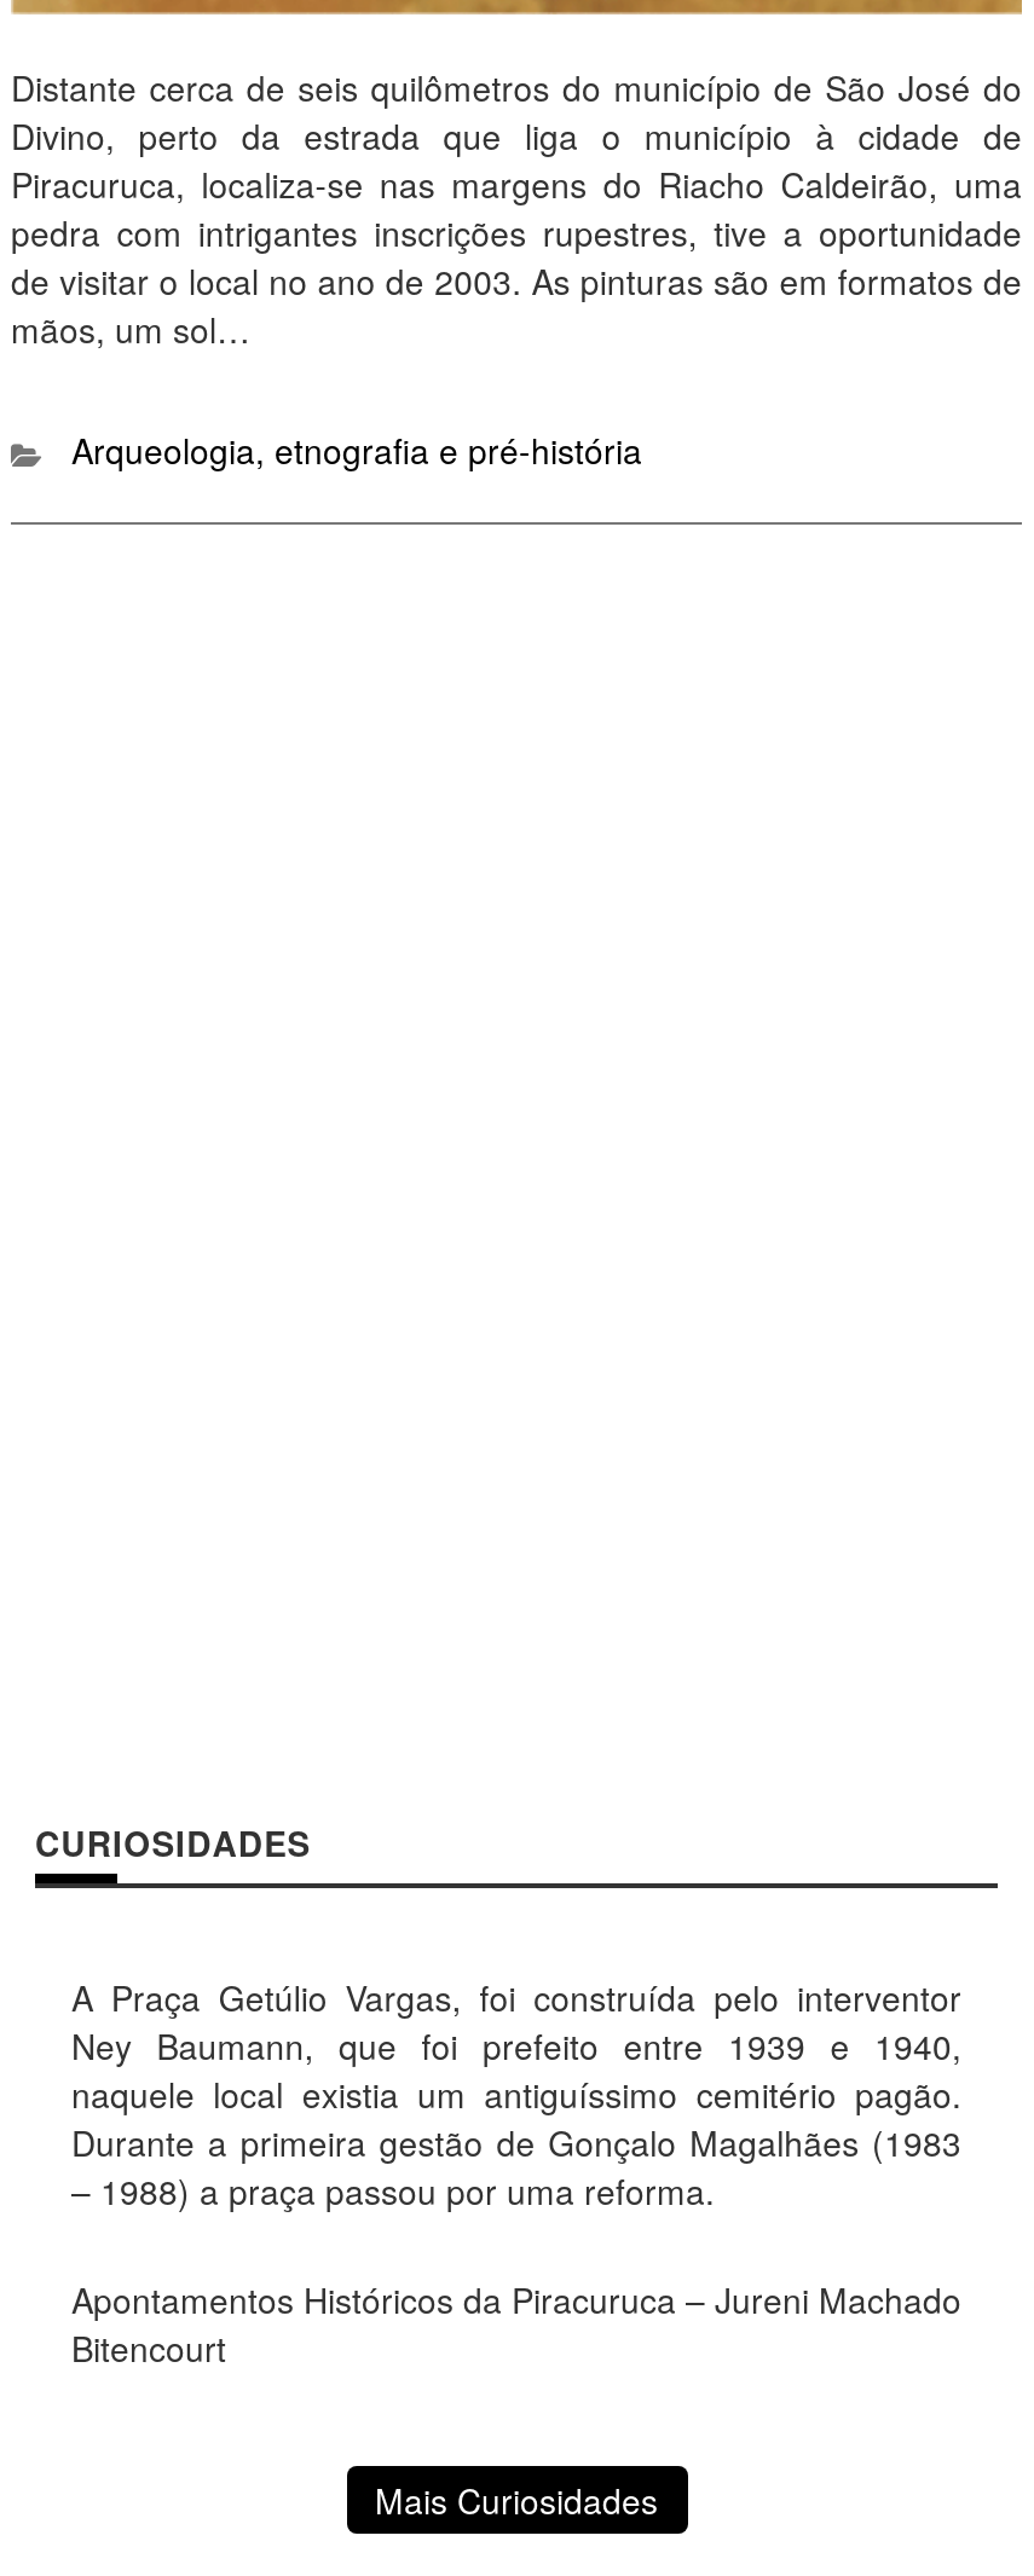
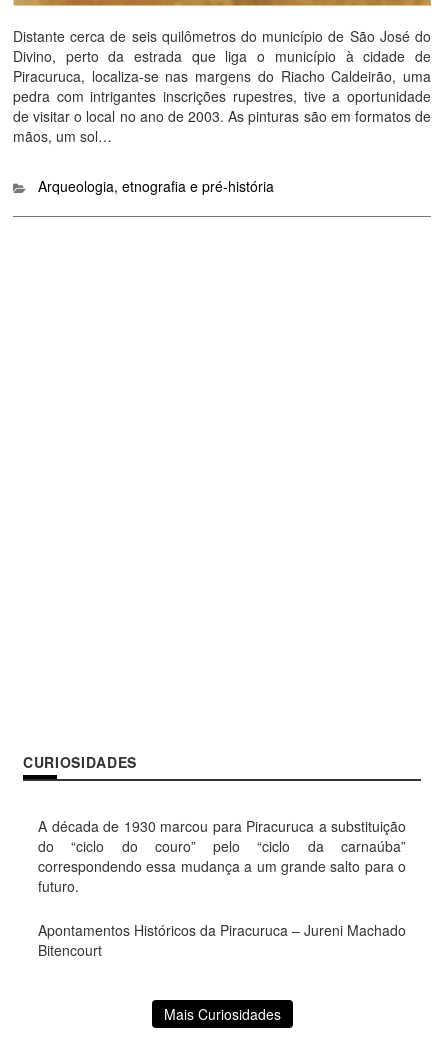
[71,1973,961,2214] A Praça Getúlio Vargas, foi construída pelo interventor | Ney Baumann, que foi prefeito entre 1939 e 1940, | naquele local existia um antiguíssimo cemitério pagão. | Durante a primeira gestão de Gonçalo Magalhães (1983 | – 1988) a praça passou por uma reforma. -> [38,816,406,896] A década de 1930 marcou para Piracuruca a substituição | do “ciclo do couro” pelo “ciclo da carnaúba” | correspondendo essa mudança a um grande salto para o | futuro.

